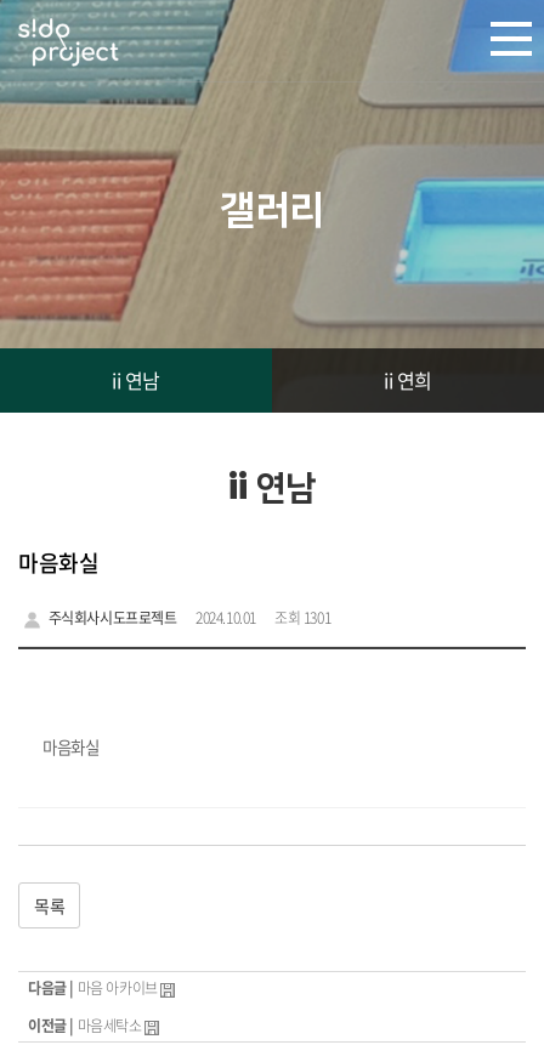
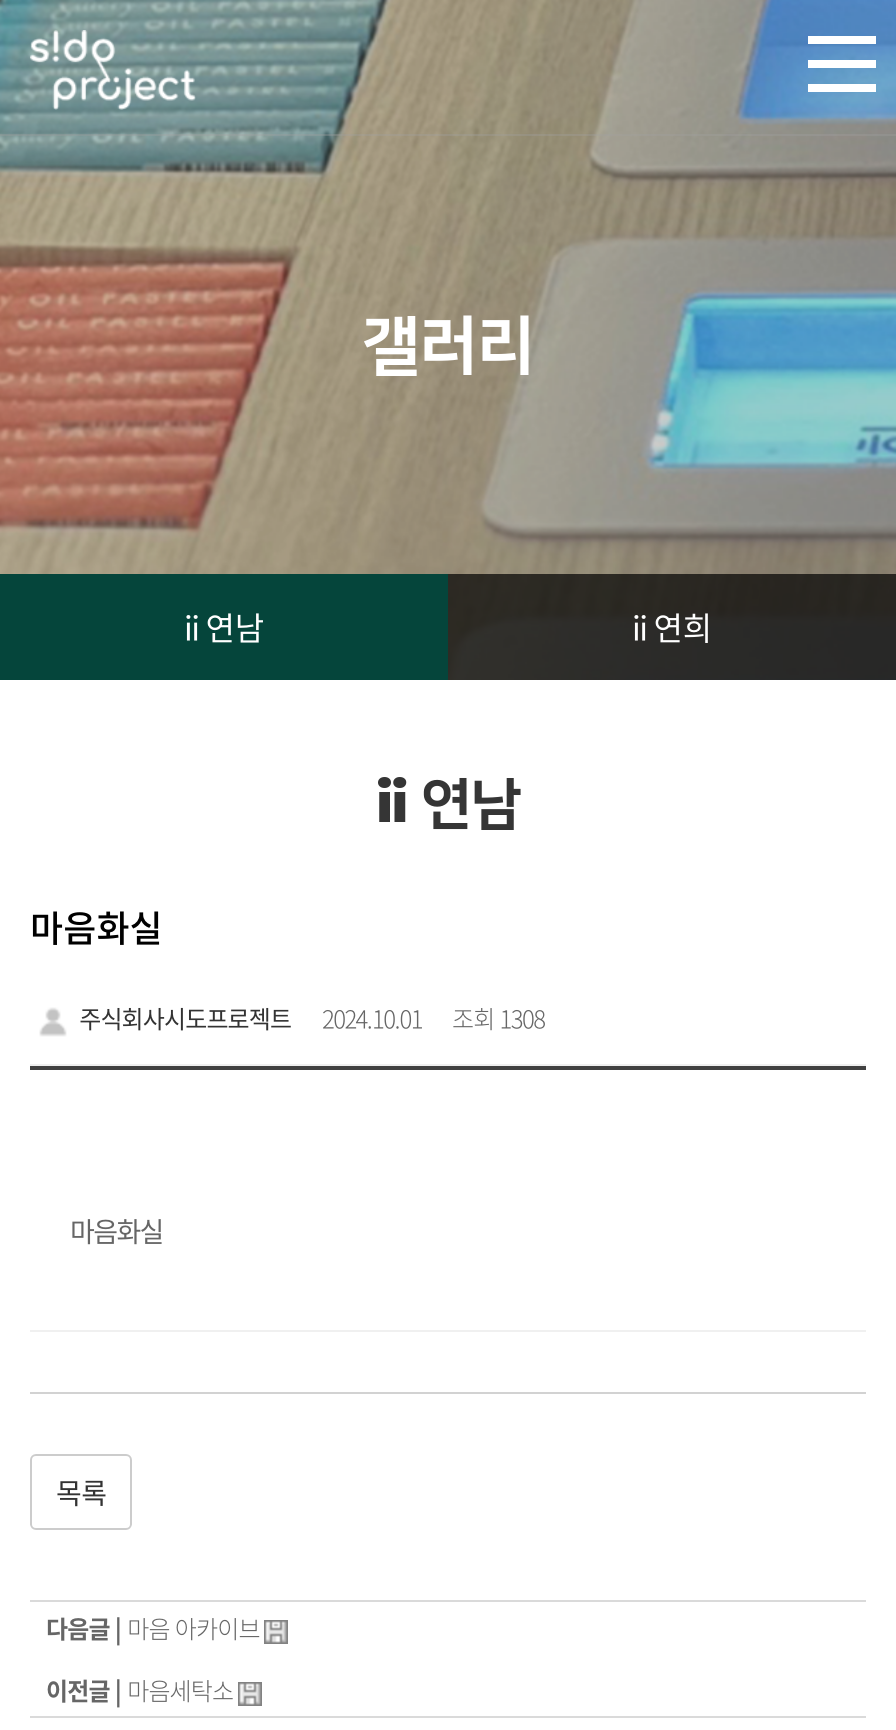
[45,607,331,629] 주식회사시도프로젝트 2024.10.01 조회 1301 -> [74,1000,544,1036] 주식회사시도프로젝트 2024.10.01 조회 1308

